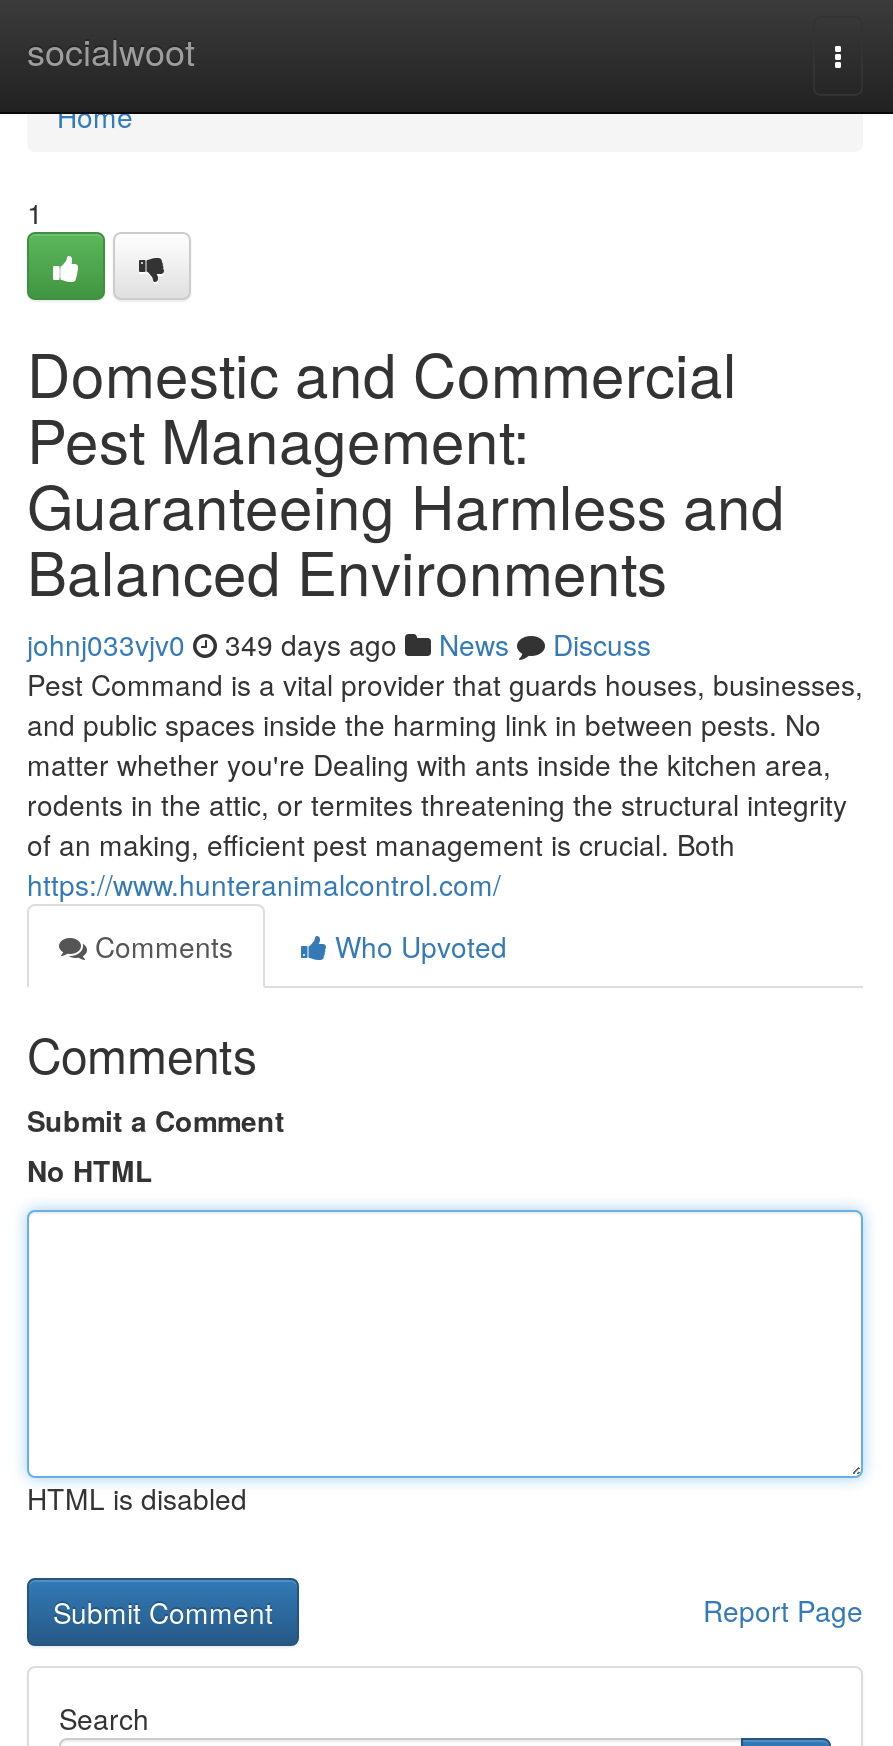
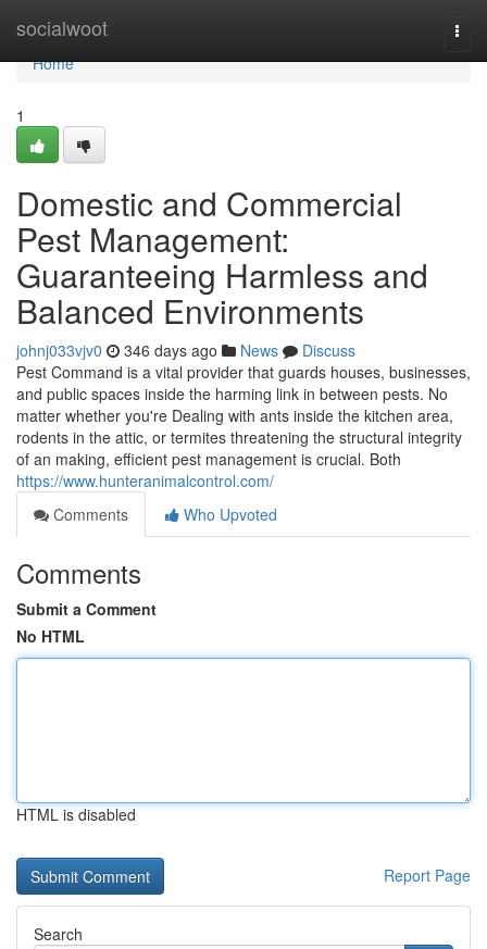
[225,624,397,664] 349 days ago -> [124,339,217,361] 346 days ago

